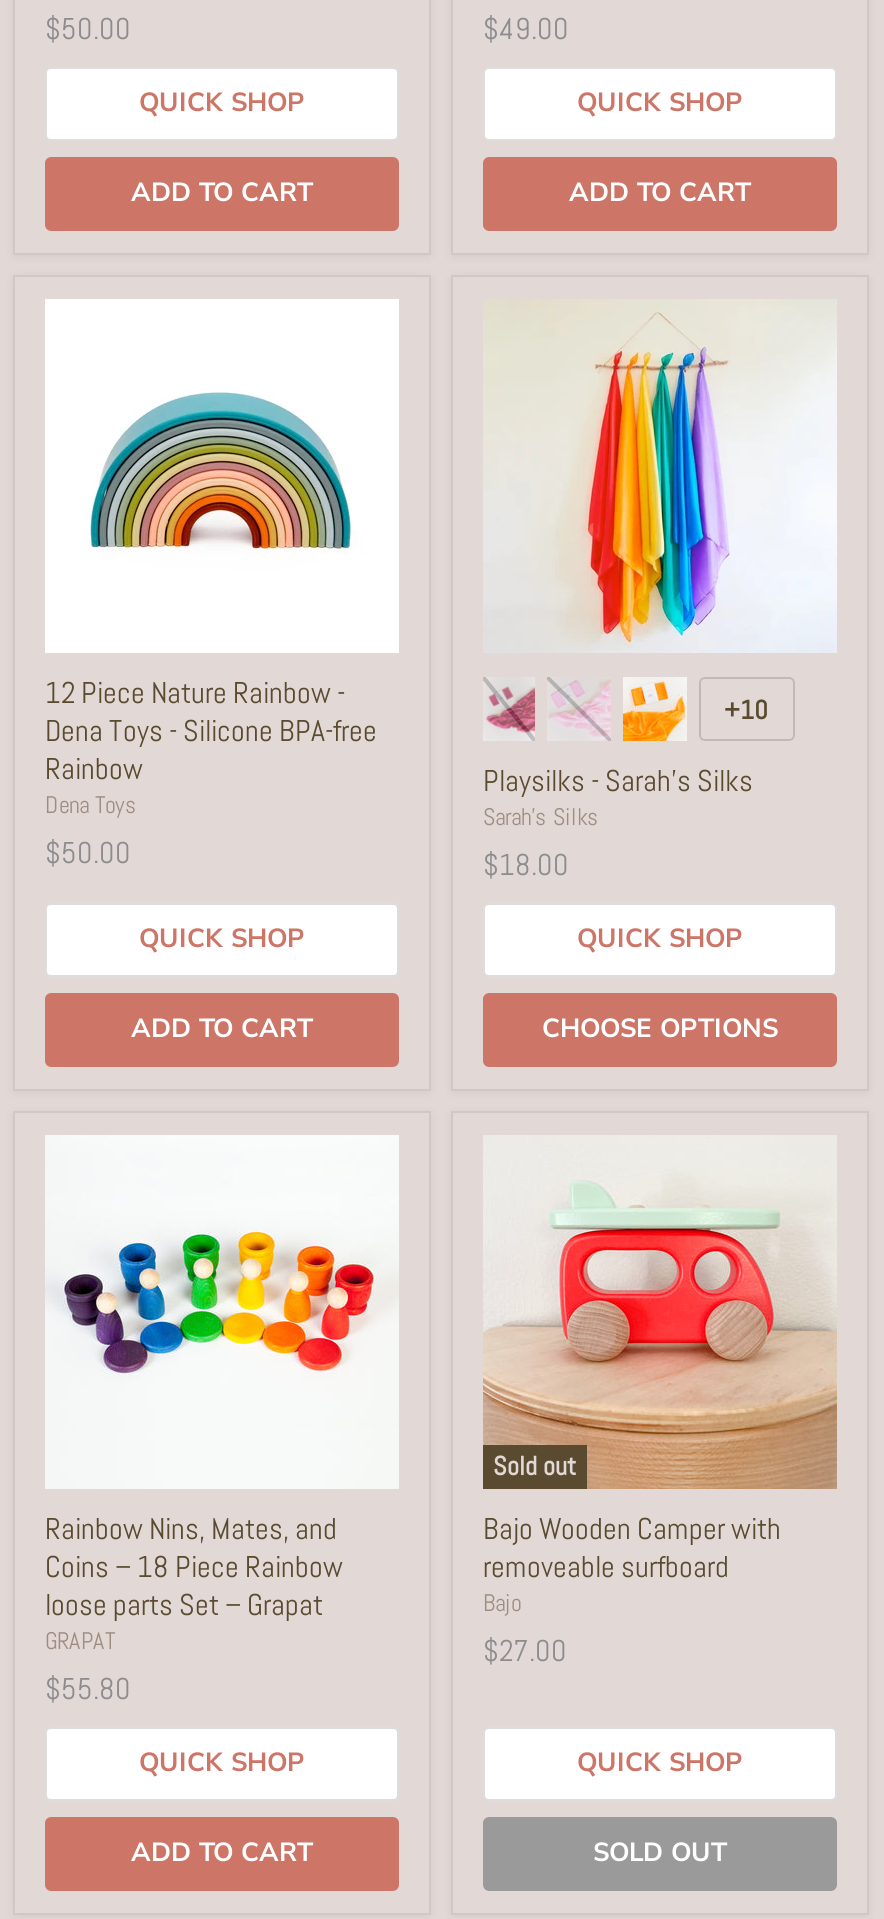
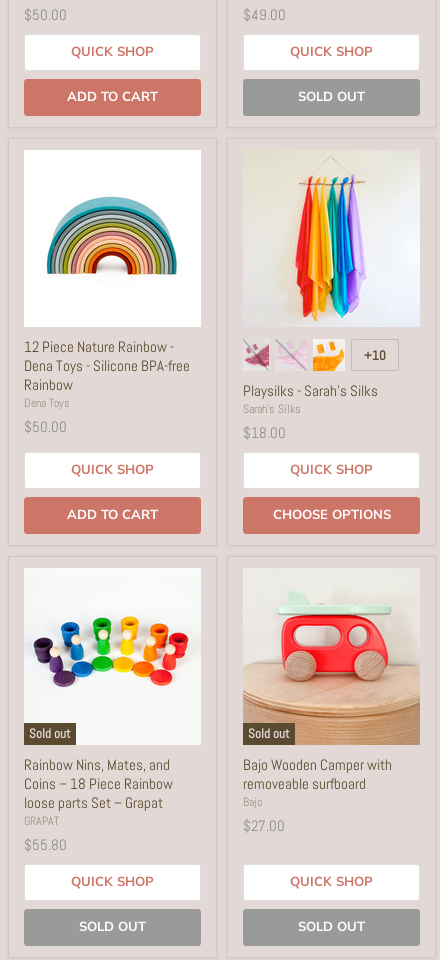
[569,175,751,211] ADD TO CART -> [298,88,365,106] SOLD OUT
none -> [29,725,71,742] Sold out
[131,1835,313,1871] ADD TO CART -> [79,918,146,936] SOLD OUT

